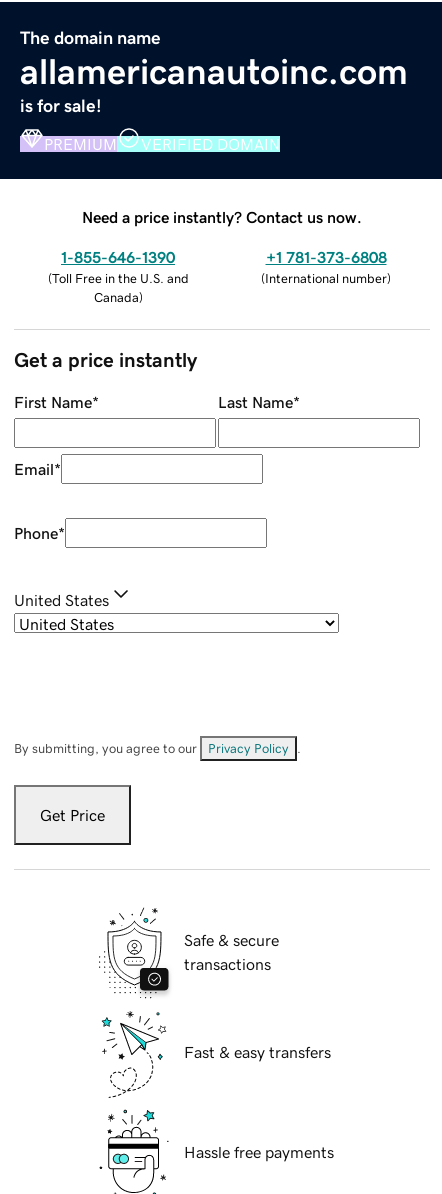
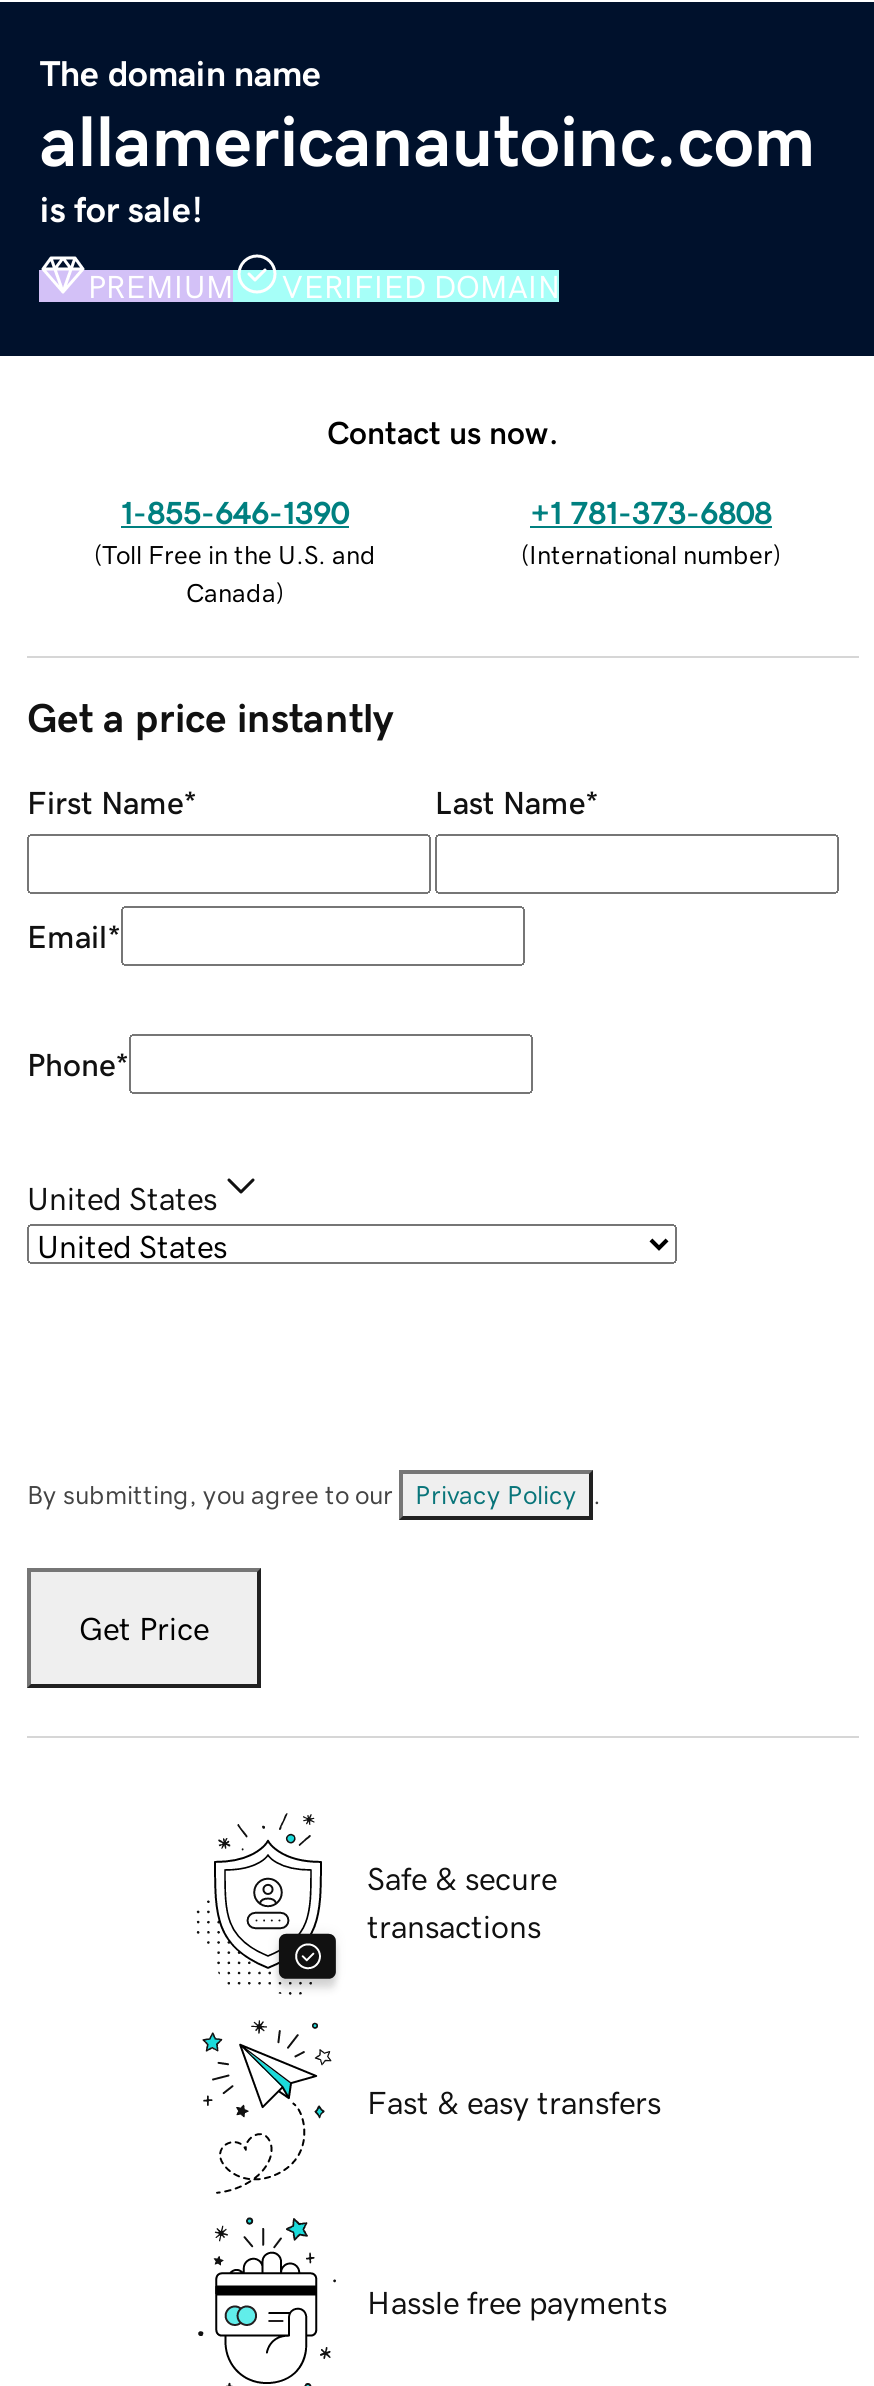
[82,209,362,225] Need a price instantly? Contact us now. -> [327,415,559,447] Contact us now.

